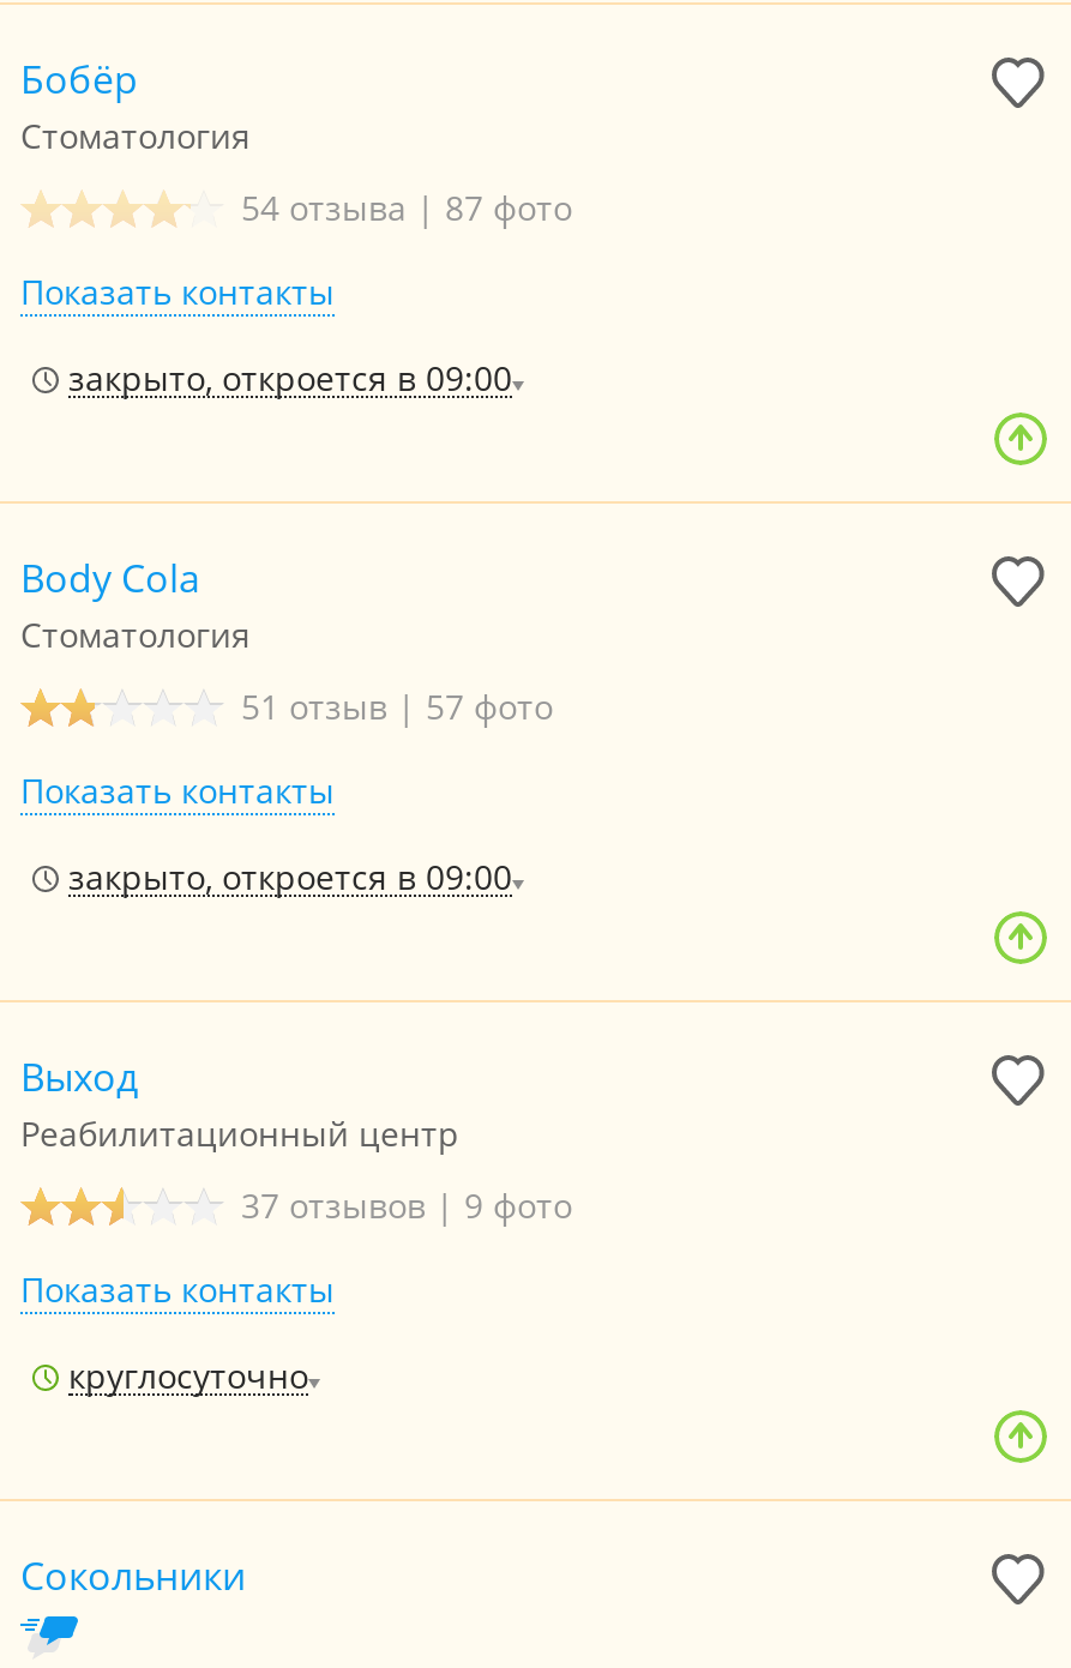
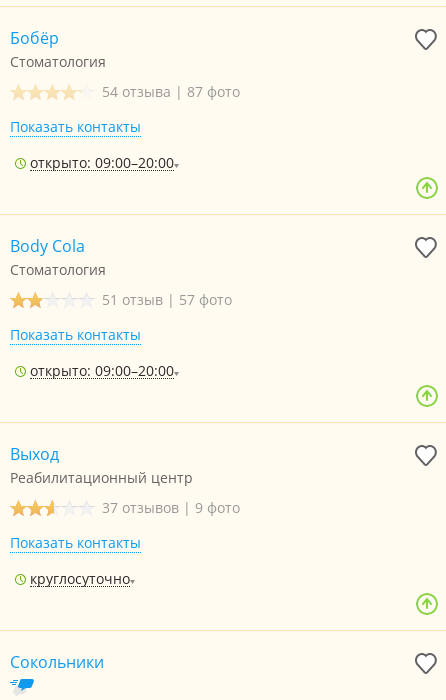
[68,354,512,400] закрыто, откроется в 09:00 -> [30,153,174,172] открыто: 09:00–20:00
[68,853,512,899] закрыто, откроется в 09:00 -> [30,361,174,380] открыто: 09:00–20:00

